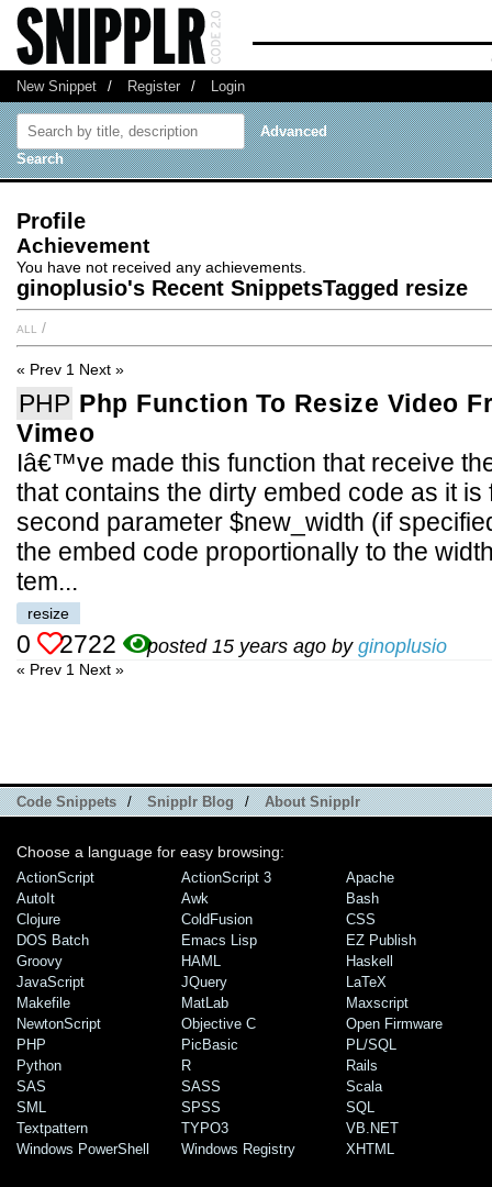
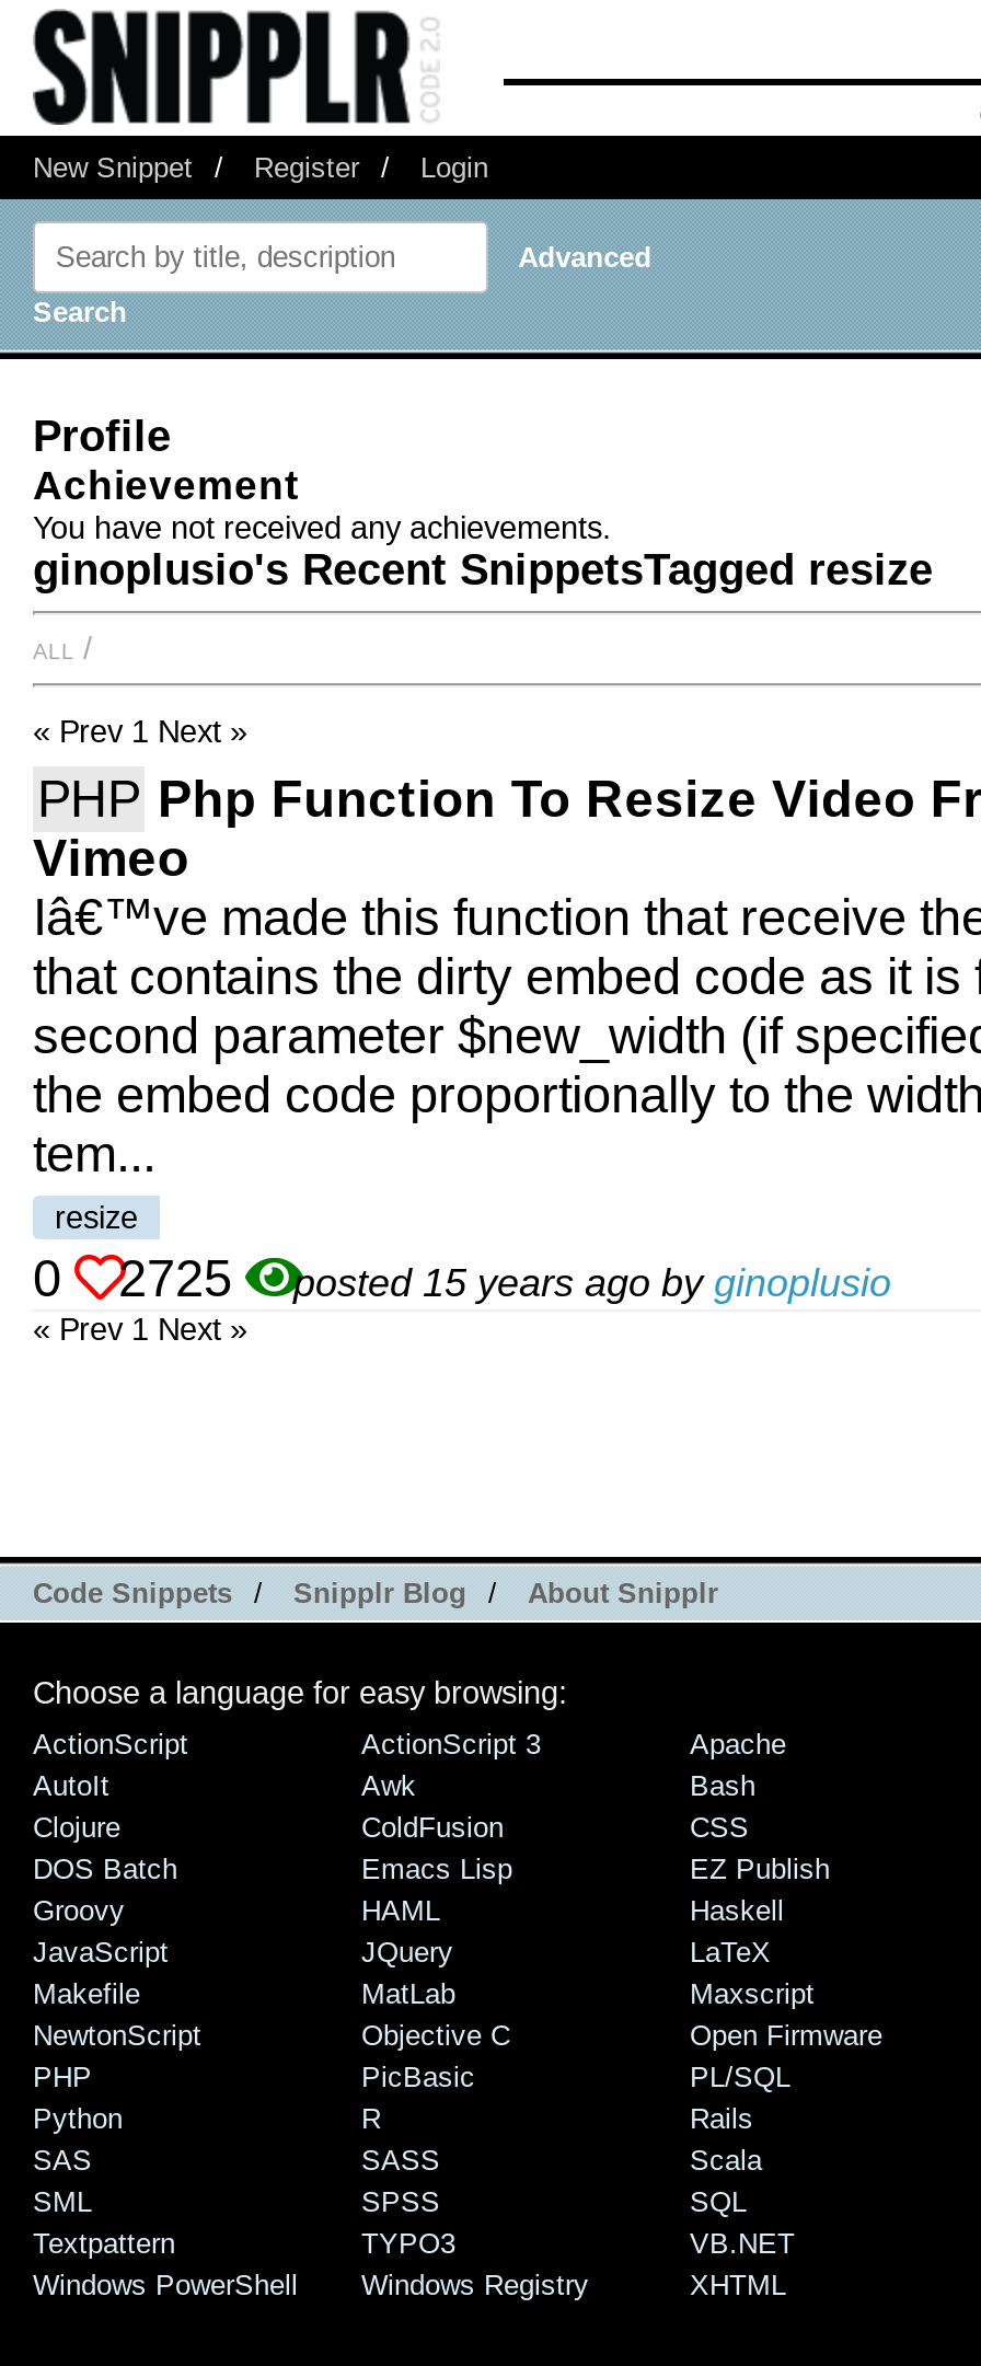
[16,629,447,658] 0 2722 posted 15 years ago by ginoplusio -> [33,1249,891,1306] 0 2725 posted 15 years ago by ginoplusio

